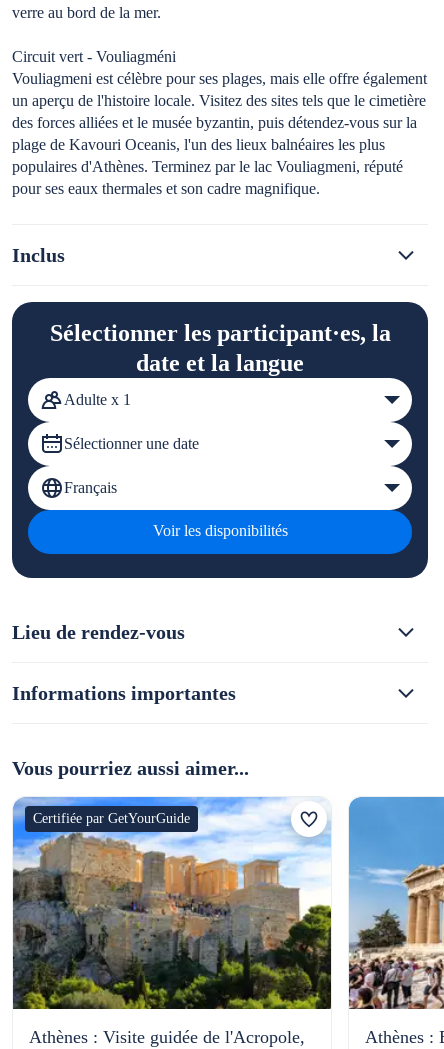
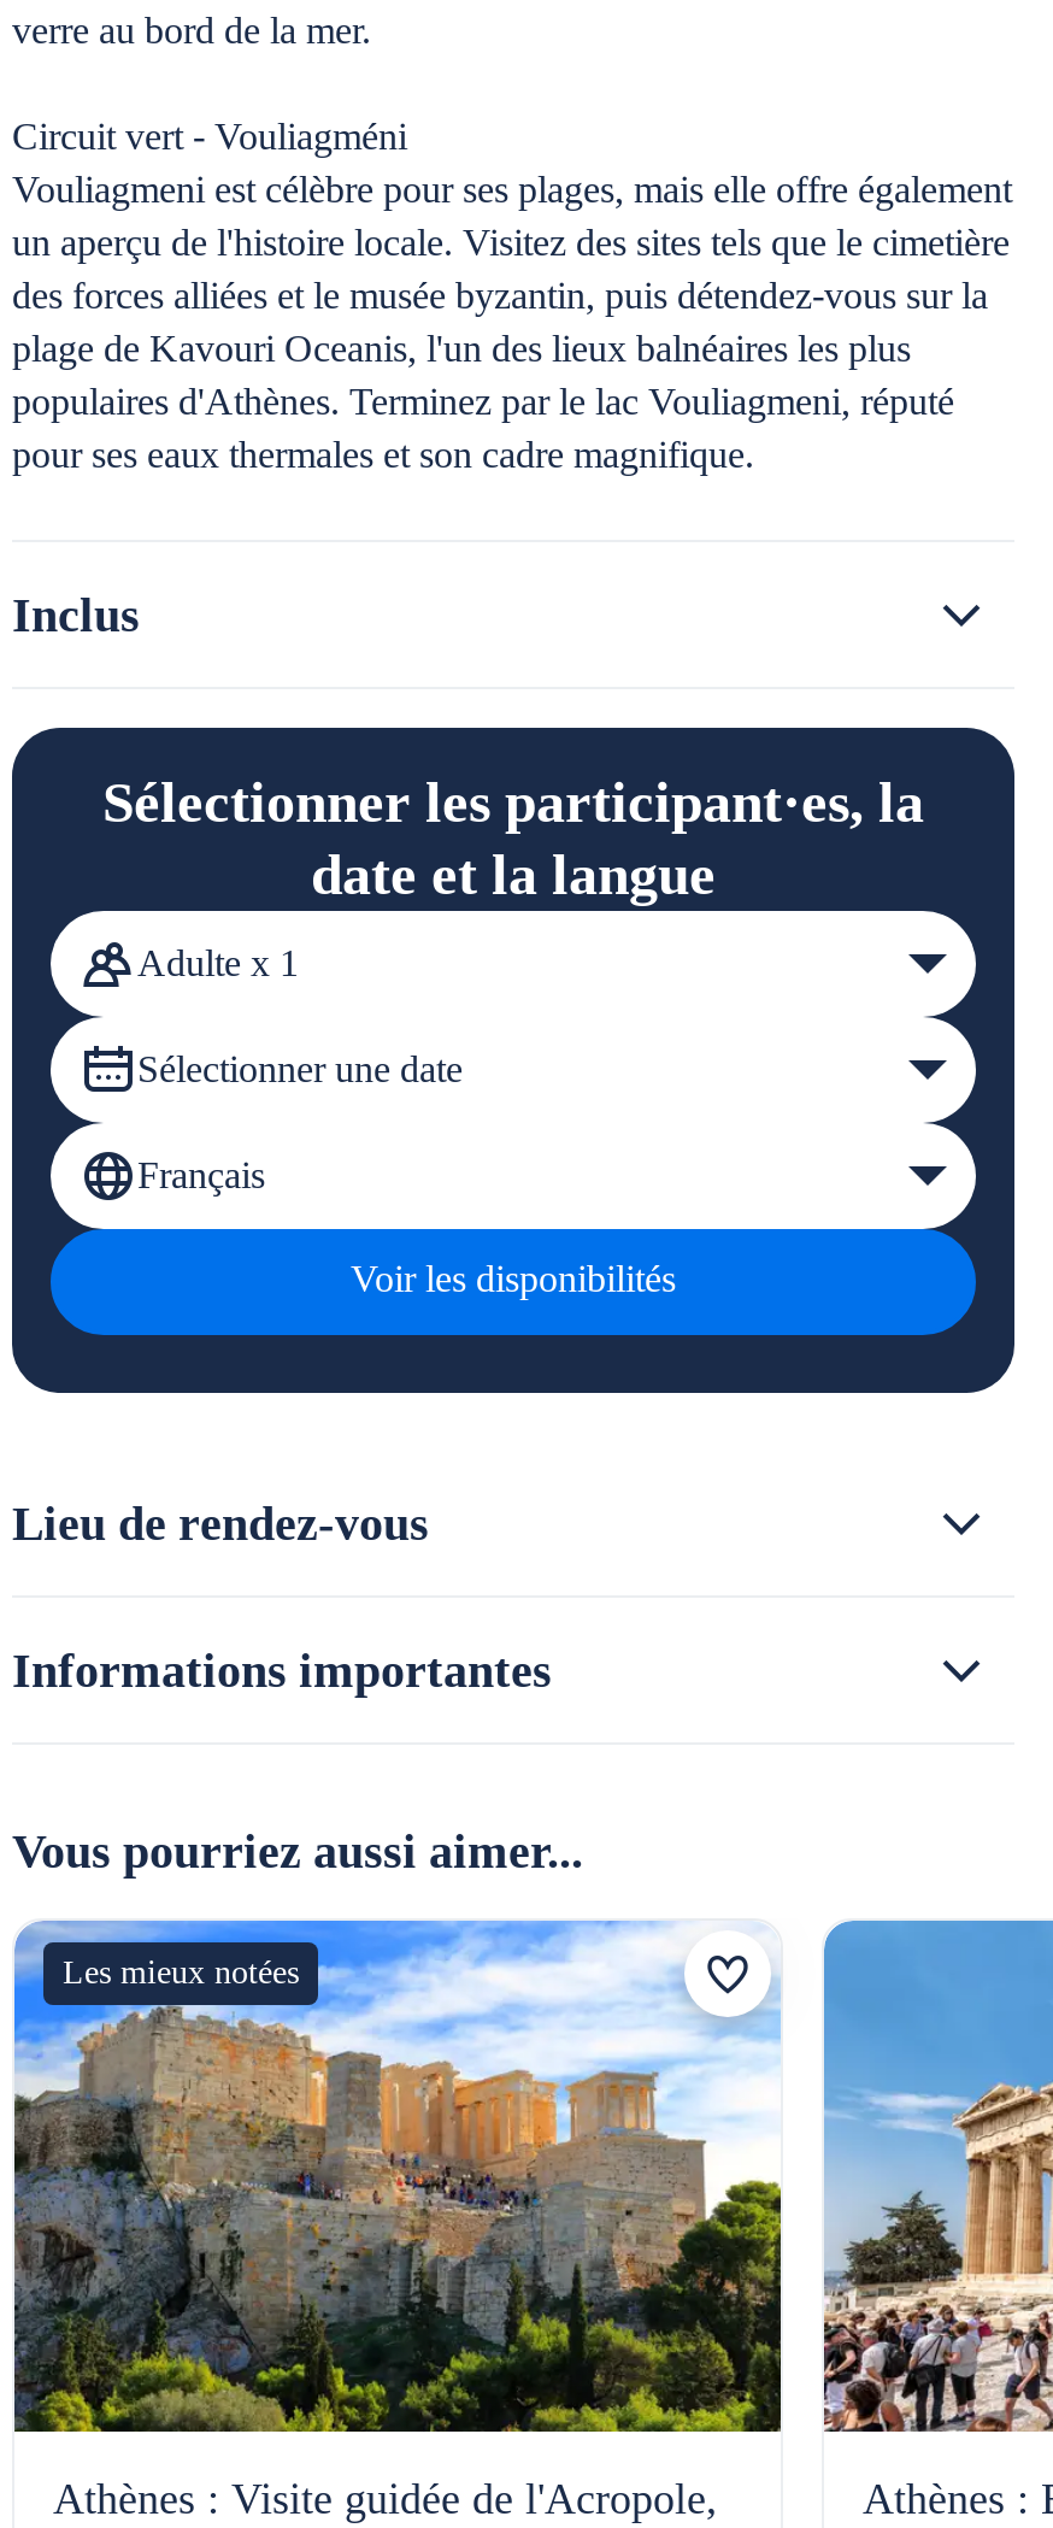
[33,811,190,826] Certifiée par GetYourGuide -> [63,1954,299,1990] Les mieux notées

